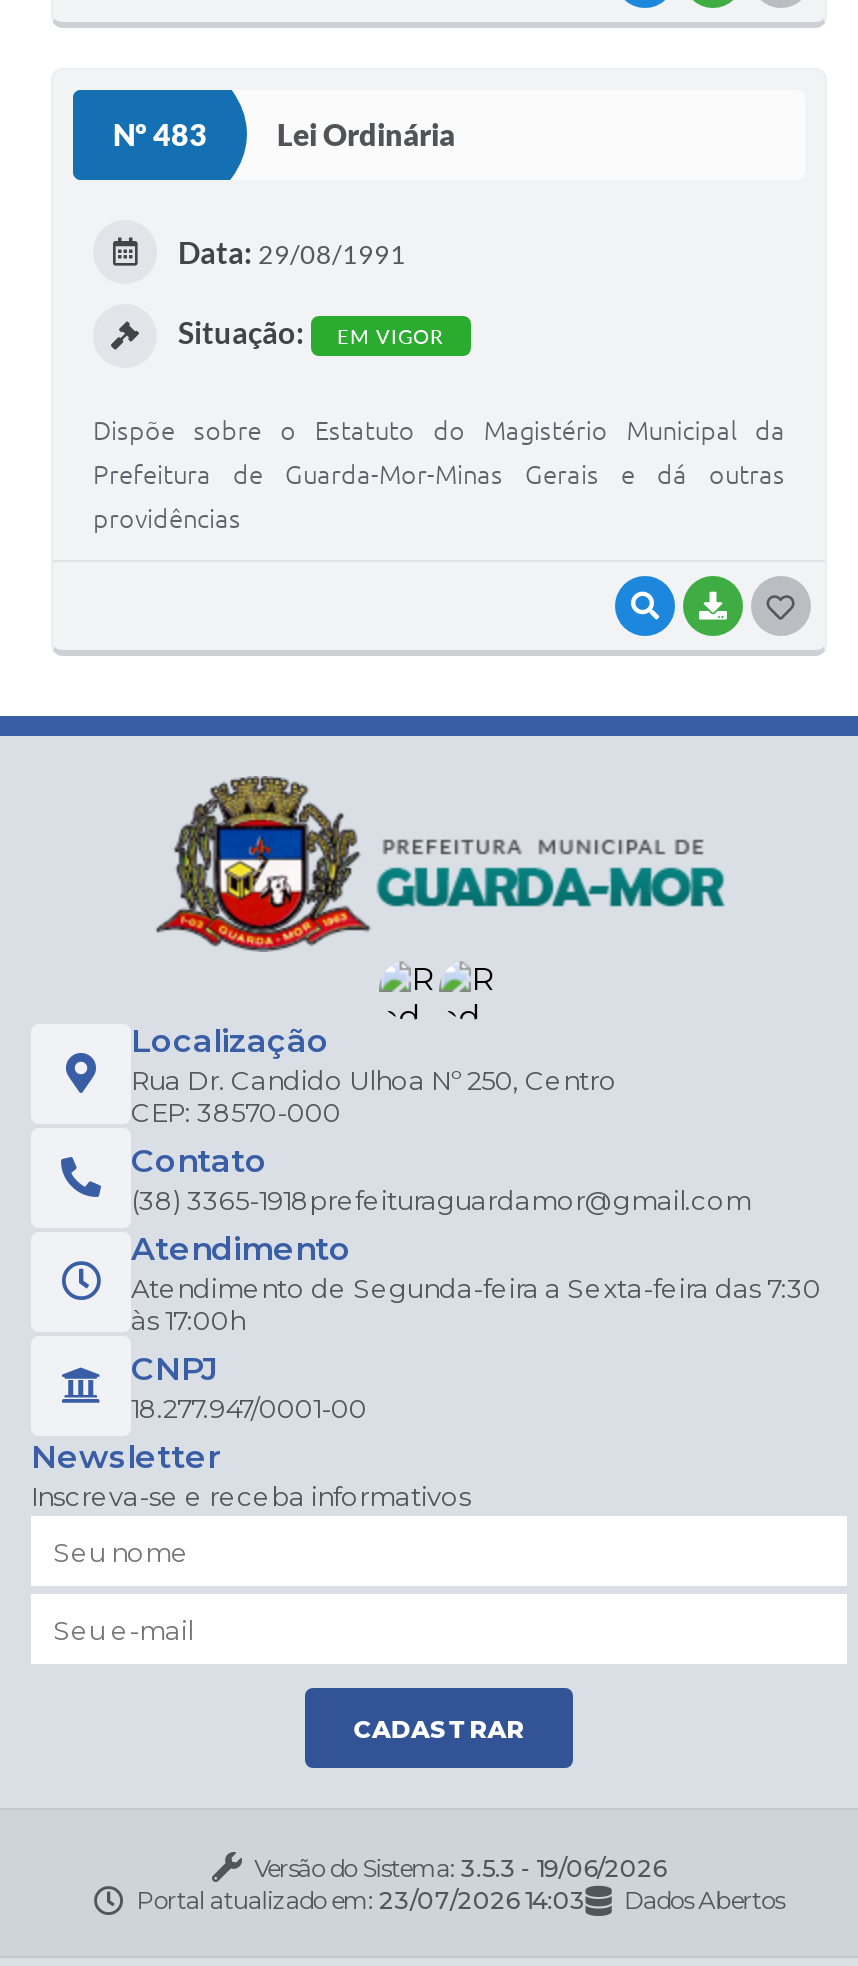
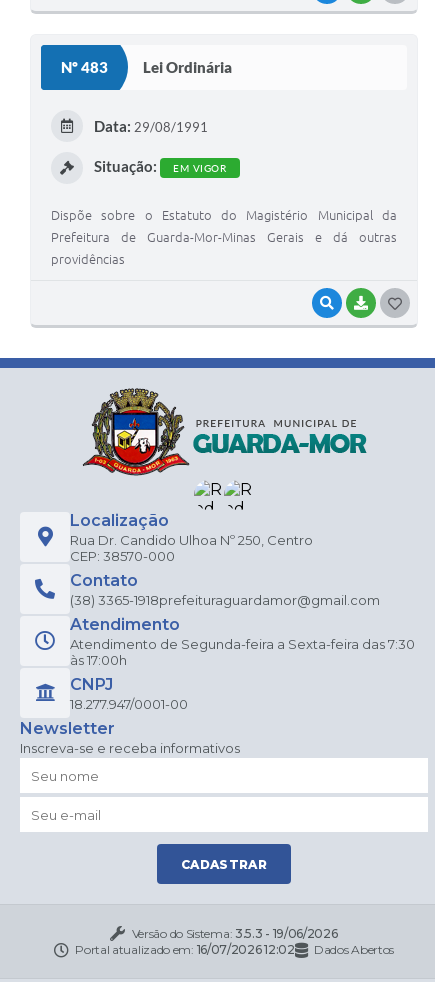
[136,1885,585,1915] Portal atualizado em: 23/07/2026 14:03 -> [75,943,295,958] Portal atualizado em: 16/07/2026 12:02

